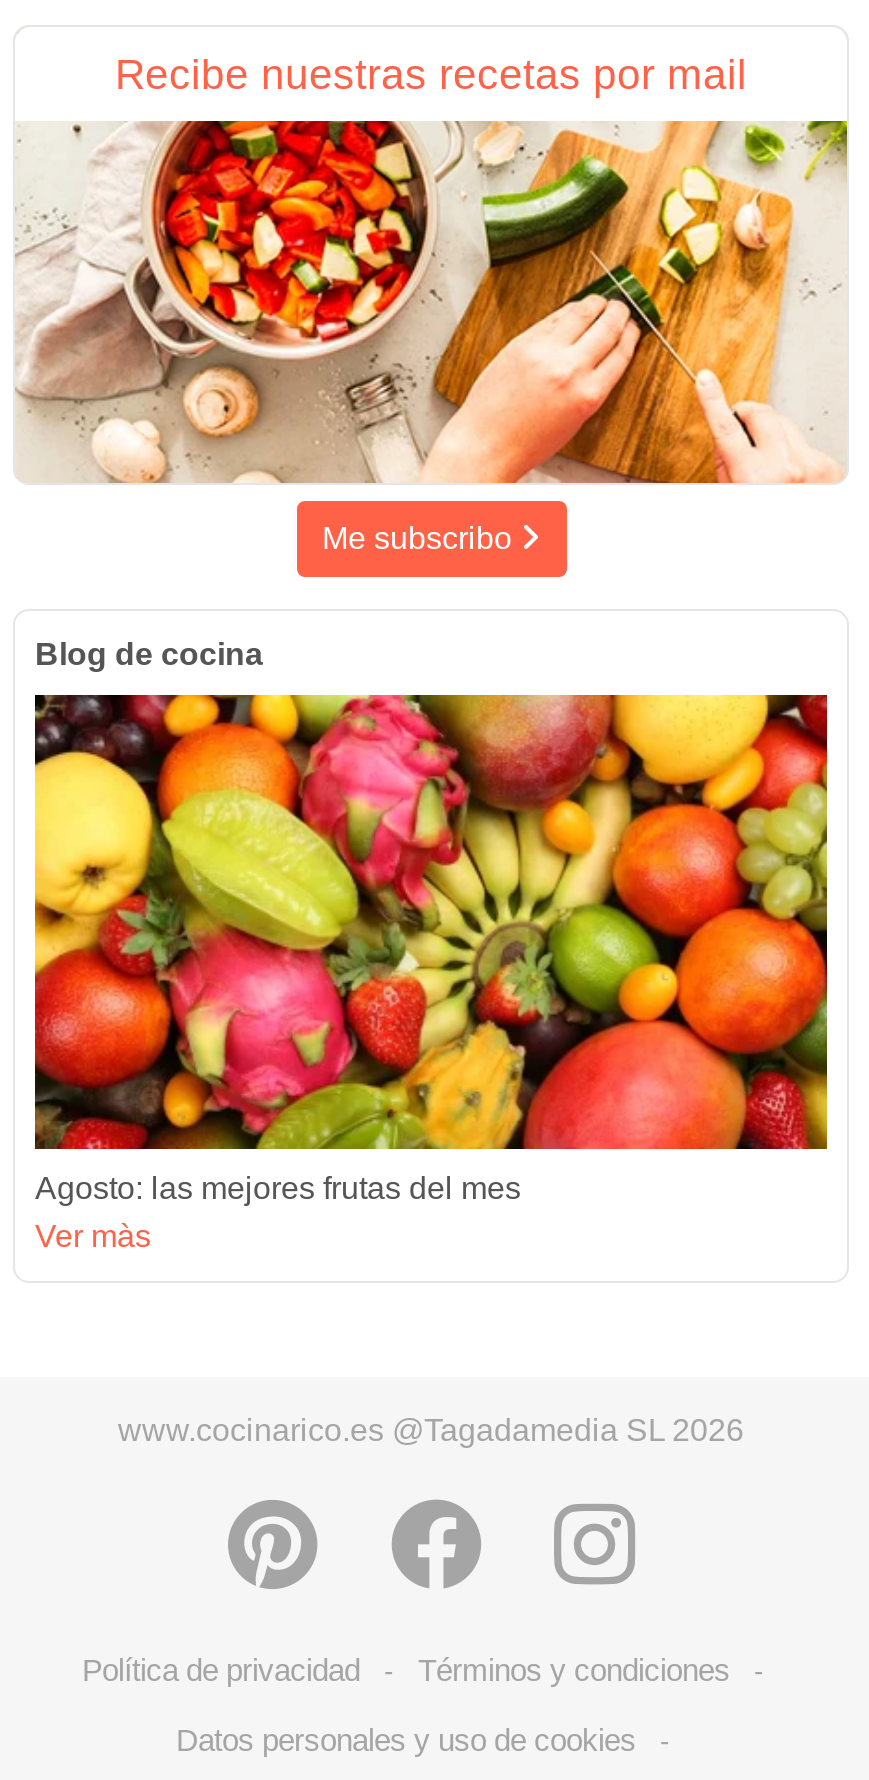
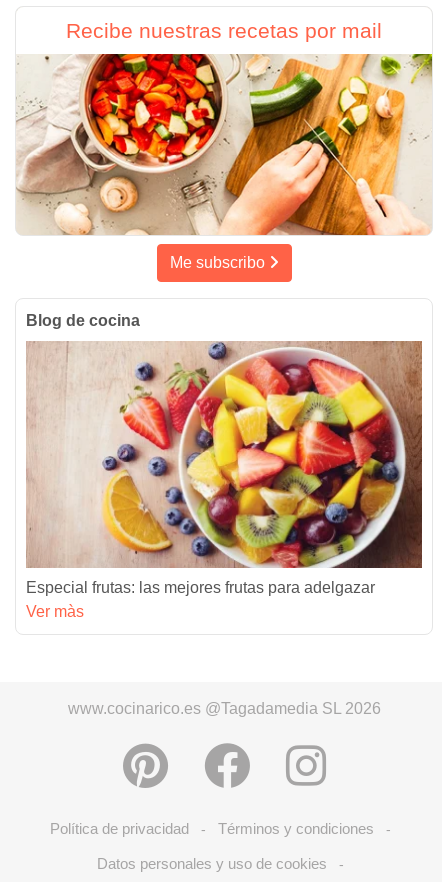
[33,693,829,1205] [image] | Agosto: las mejores frutas del mes -> [26,340,423,596] [image] | Especial frutas: las mejores frutas para adelgazar

